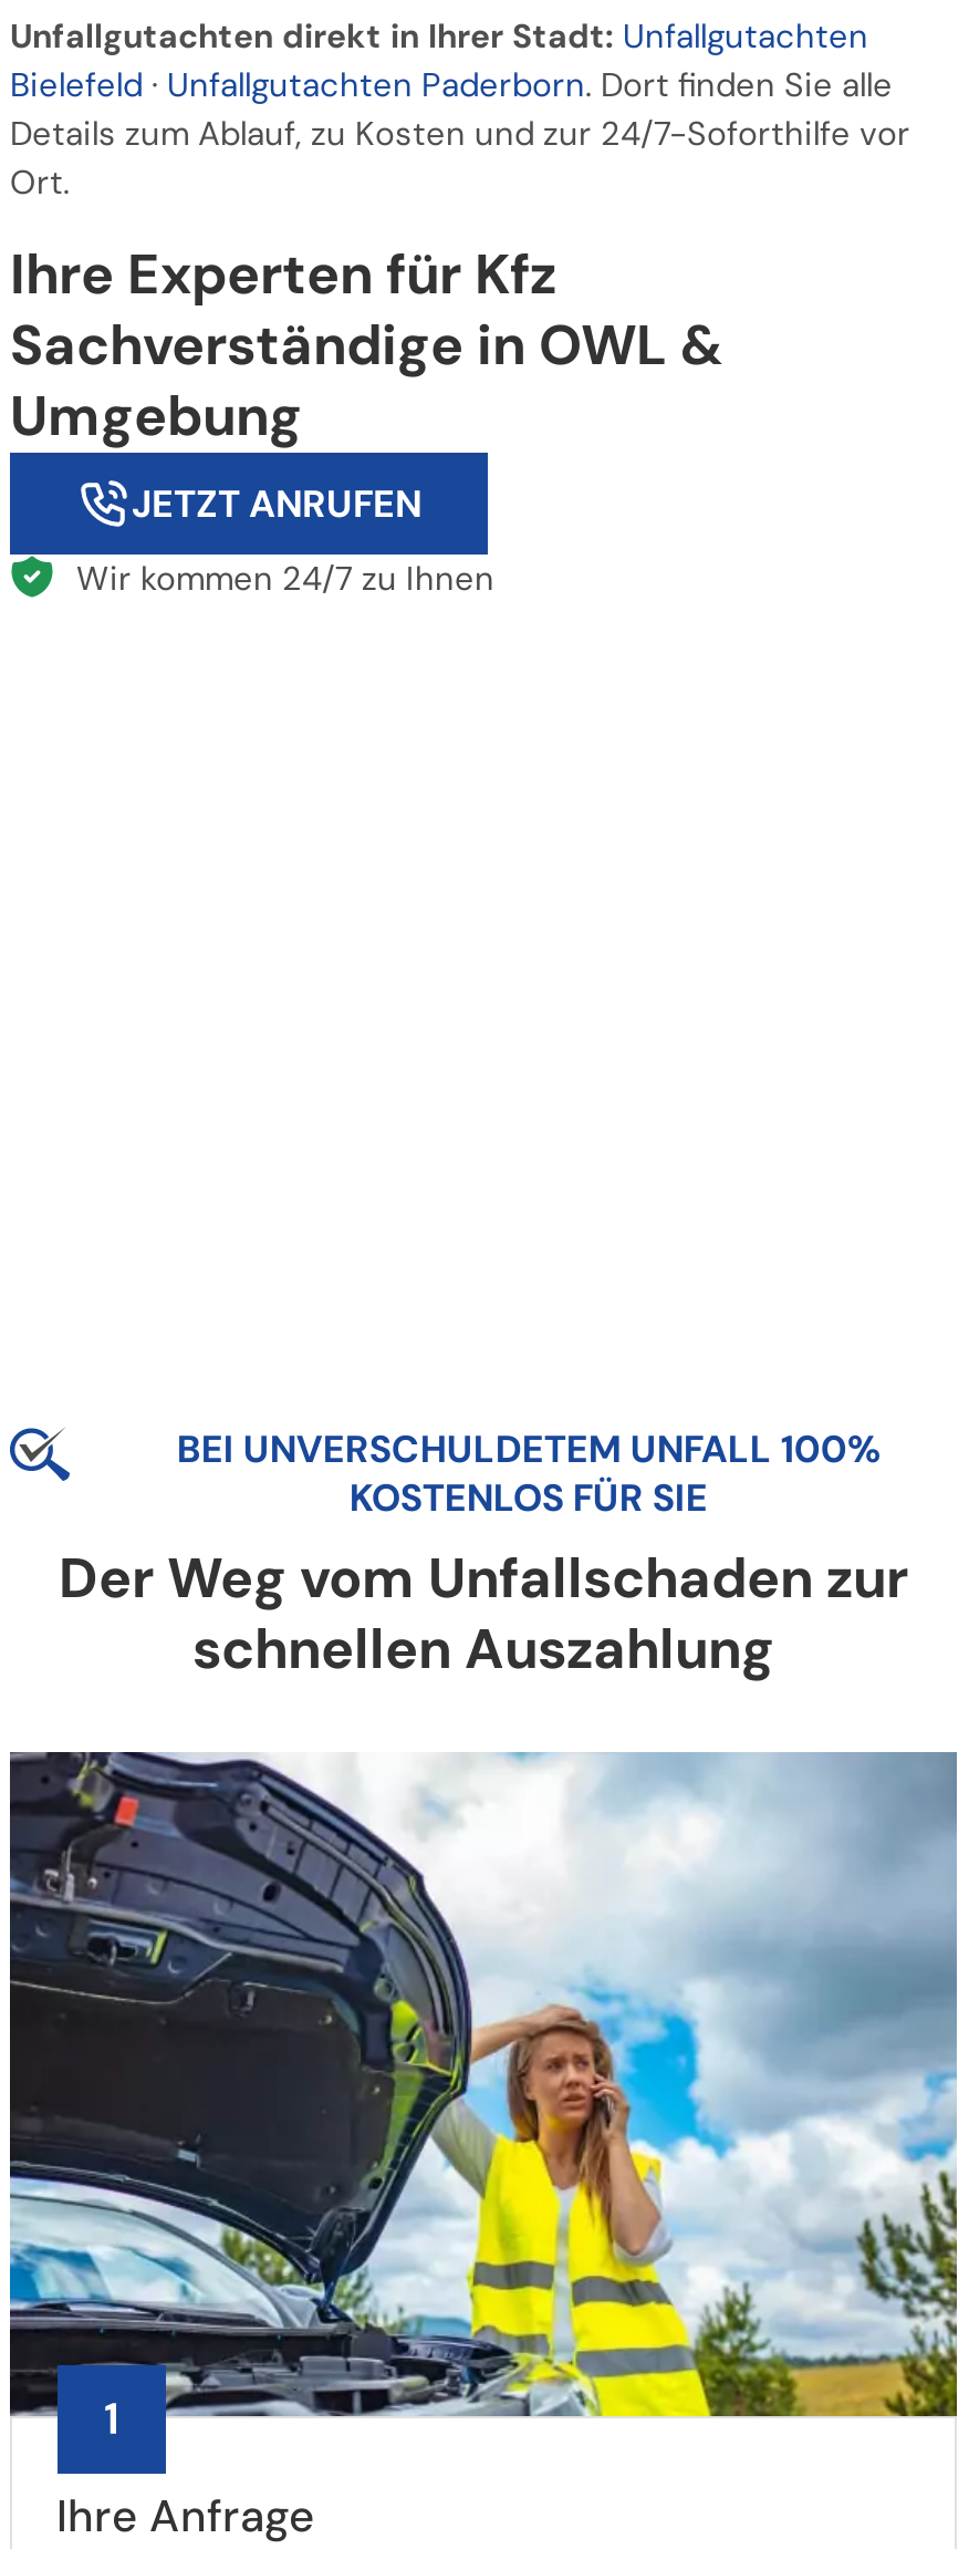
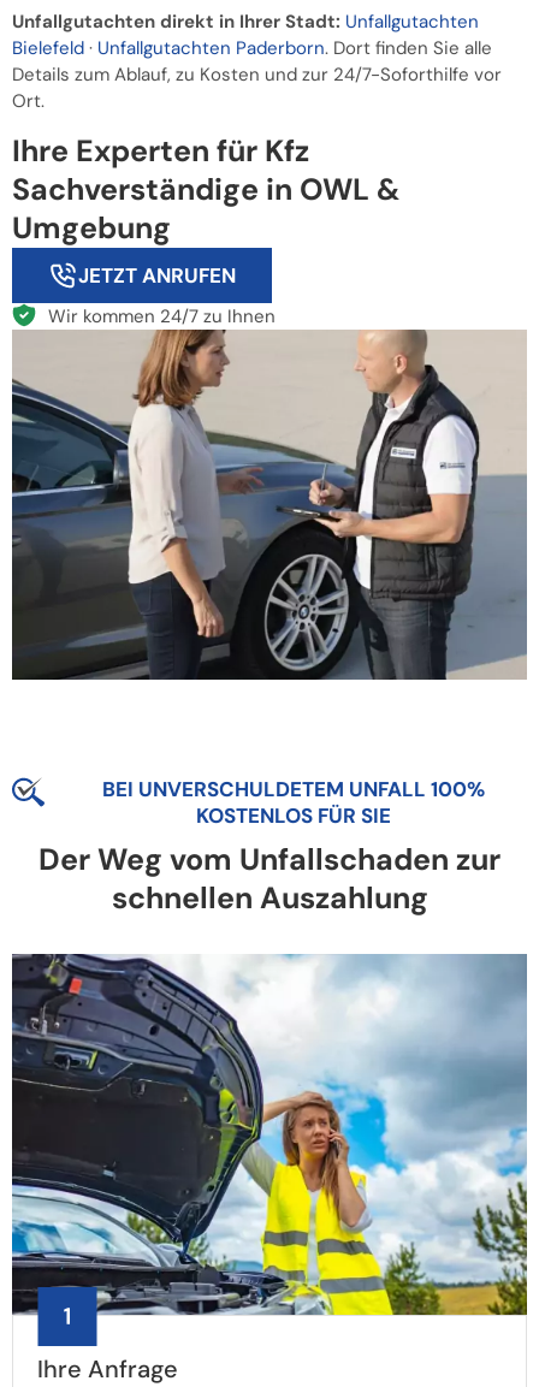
none -> [11,328,528,681] [image]

